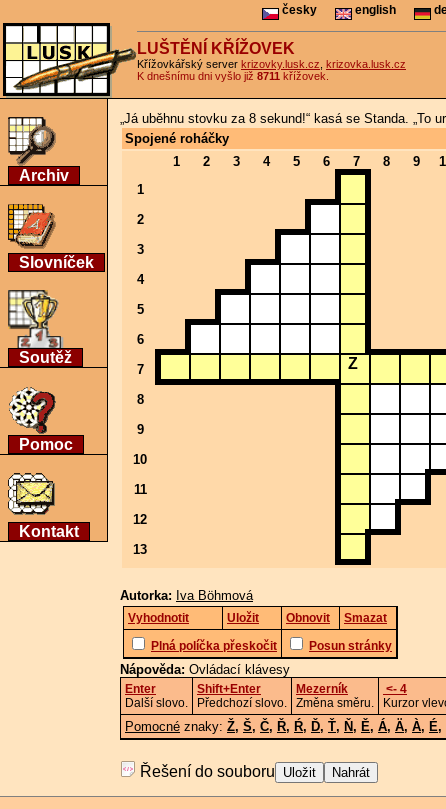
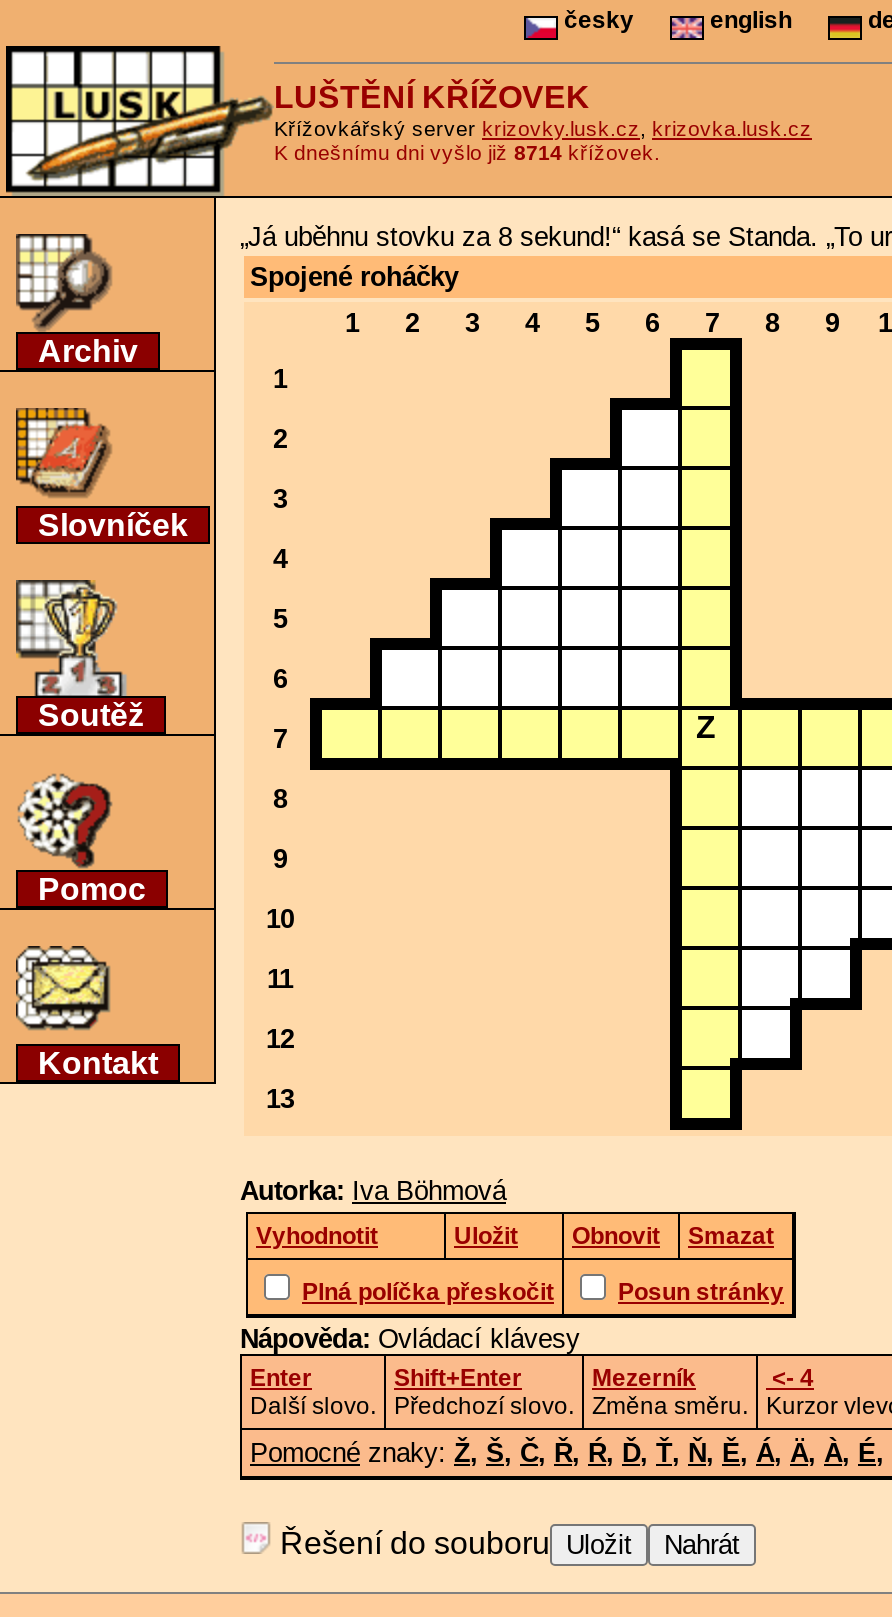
[137,70,329,82] K dnešnímu dni vyšlo již8711křížovek. -> [274,140,660,164] K dnešnímu dni vyšlo již8714křížovek.

